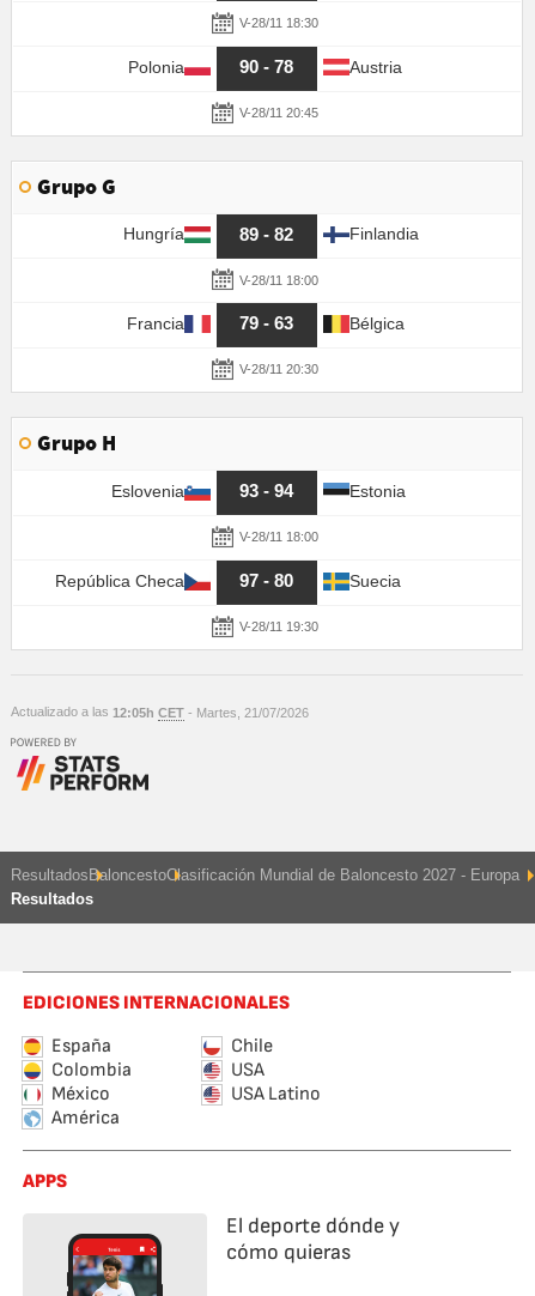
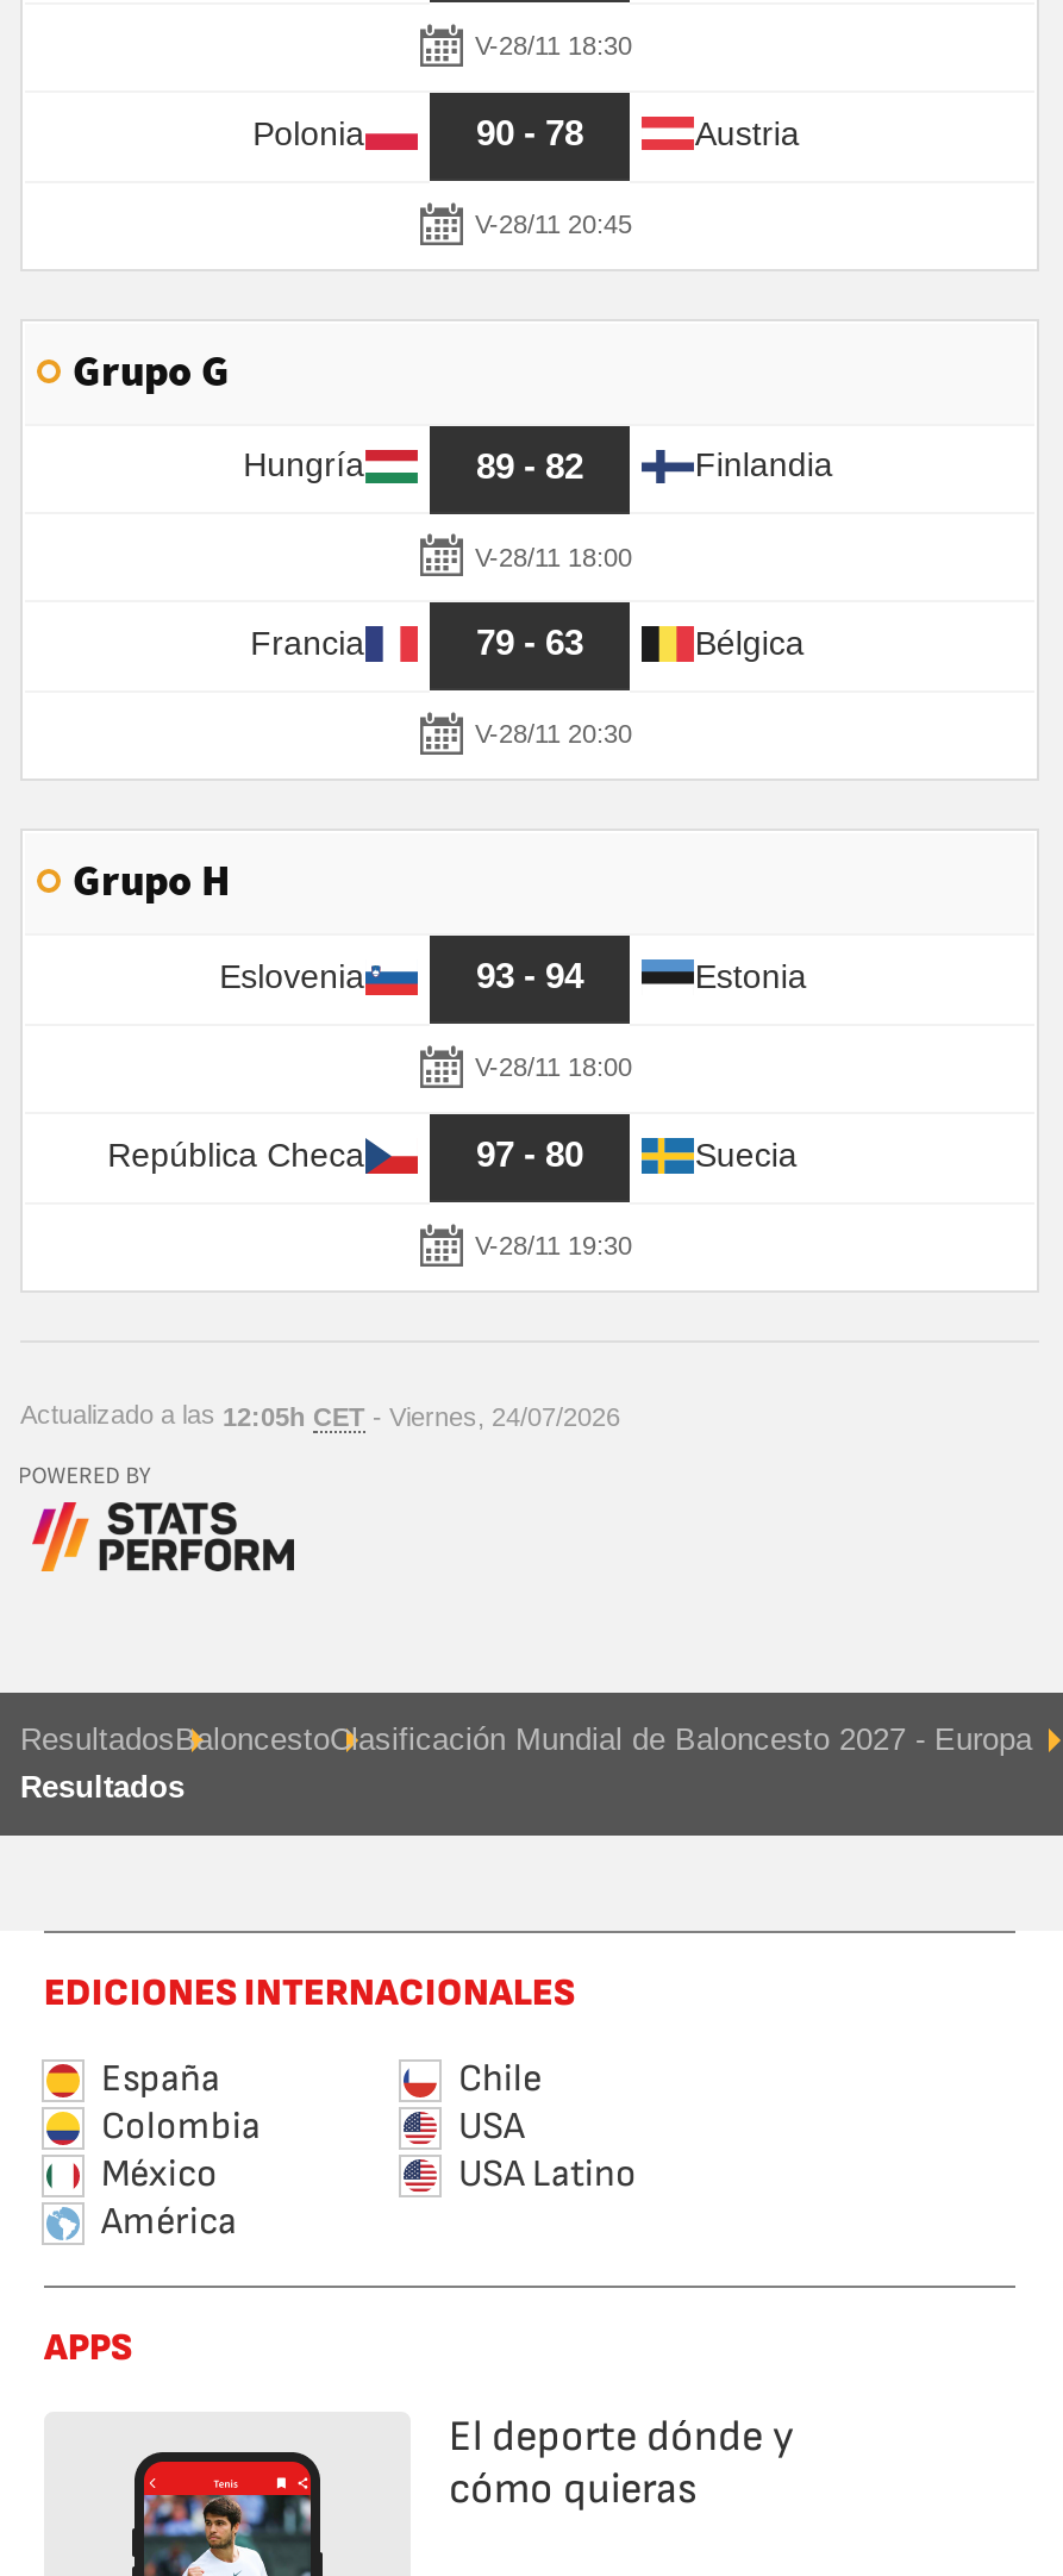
[11,704,309,720] Actualizado a las 12:05h CET - Martes, 21/07/2026 -> [20,1399,620,1430] Actualizado a las 12:05h CET - Viernes, 24/07/2026

